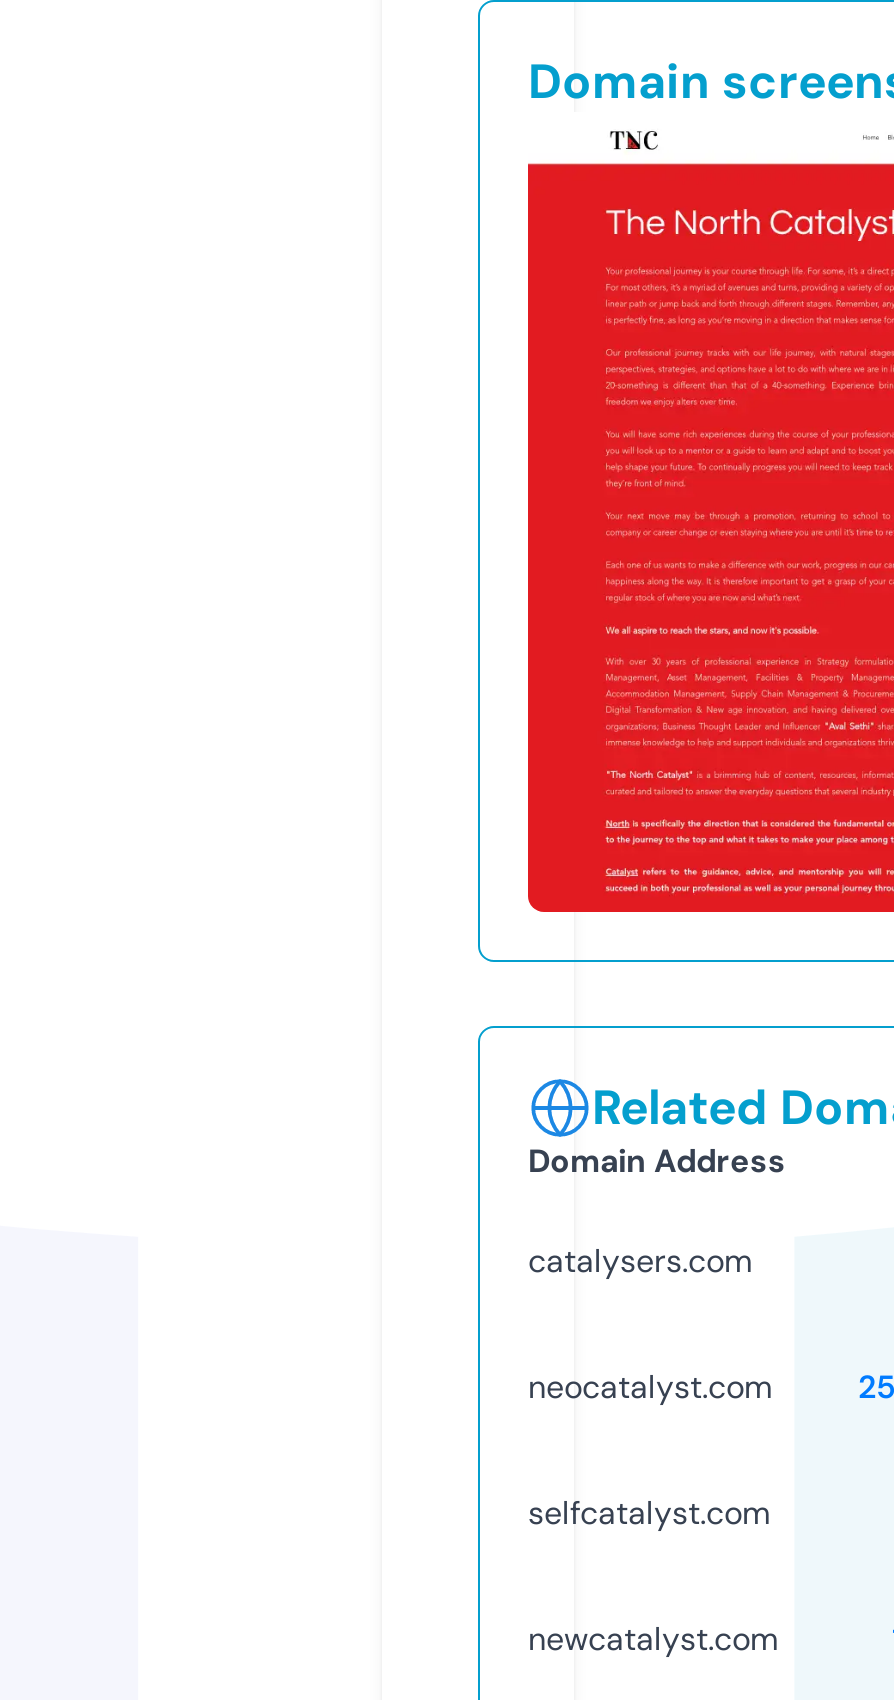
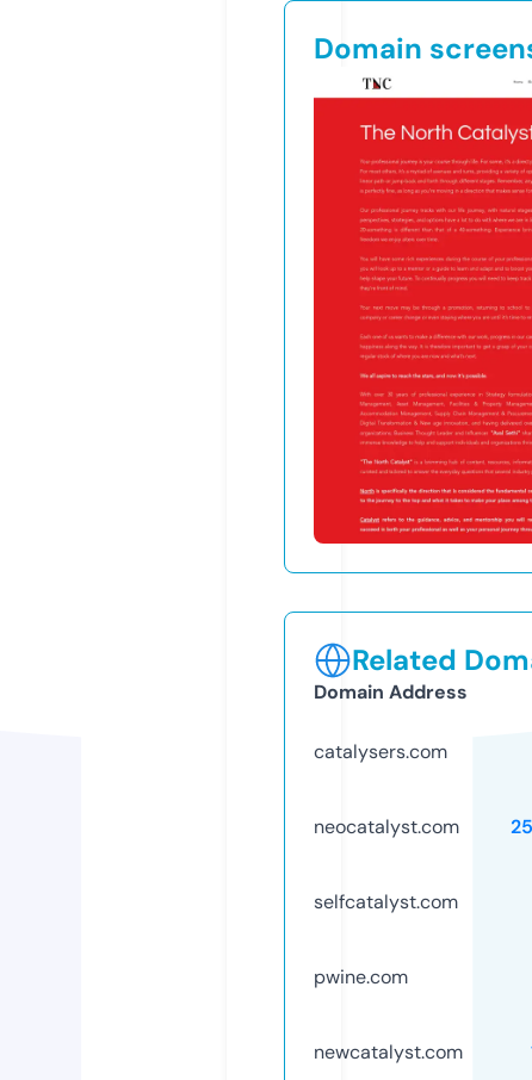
none -> [314,964,408,989] pwine.com

